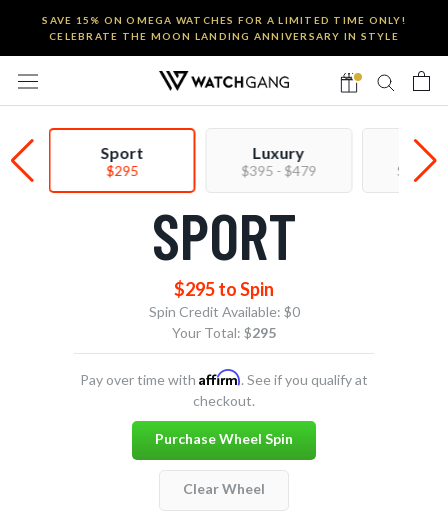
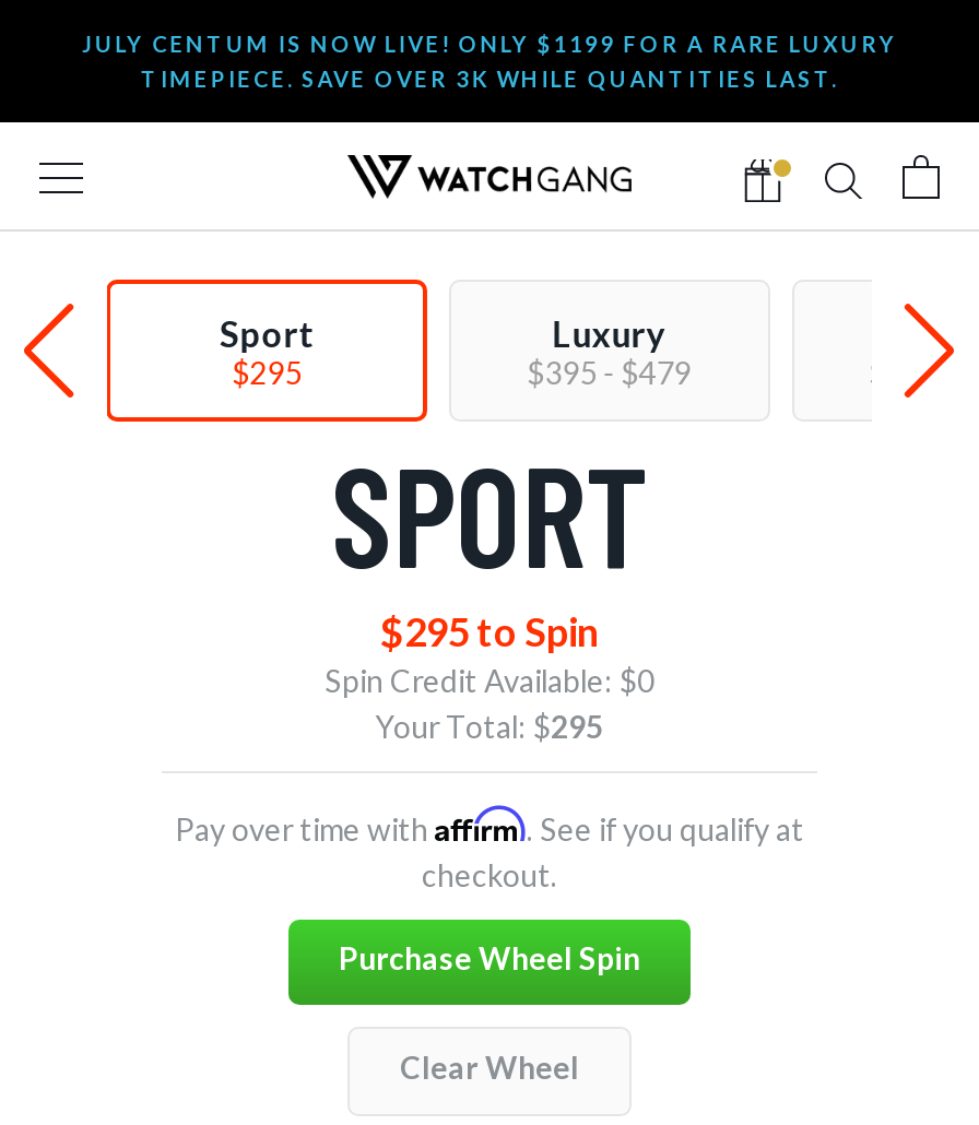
[42,14,406,42] SAVE 15% ON OMEGA WATCHES FOR A LIMITED TIME ONLY! | CELEBRATE THE MOON LANDING ANNIVERSARY IN STYLE -> [82,31,897,92] JULY CENTUM IS NOW LIVE! ONLY $1199 FOR A RARE LUXURY | TIMEPIECE. SAVE OVER 3K WHILE QUANTITIES LAST.

